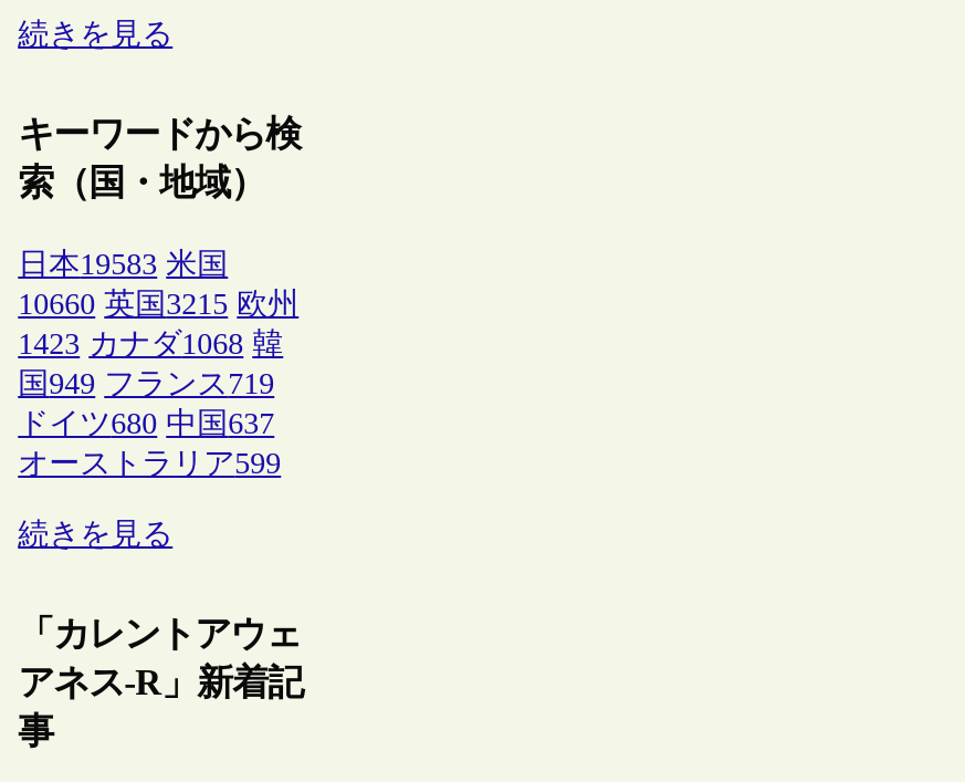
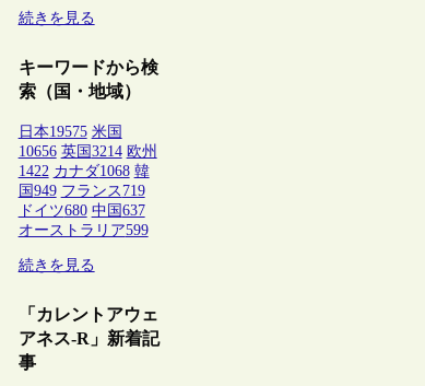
[18,247,228,281] 日本19583 米国 -> [18,123,122,140] 日本19575 米国
[18,287,299,320] 10660 英国3215 欧州 -> [18,143,157,159] 10656 英国3214 欧州
[18,327,283,360] 1423 カナダ1068 韓 -> [18,163,149,179] 1422 カナダ1068 韓

